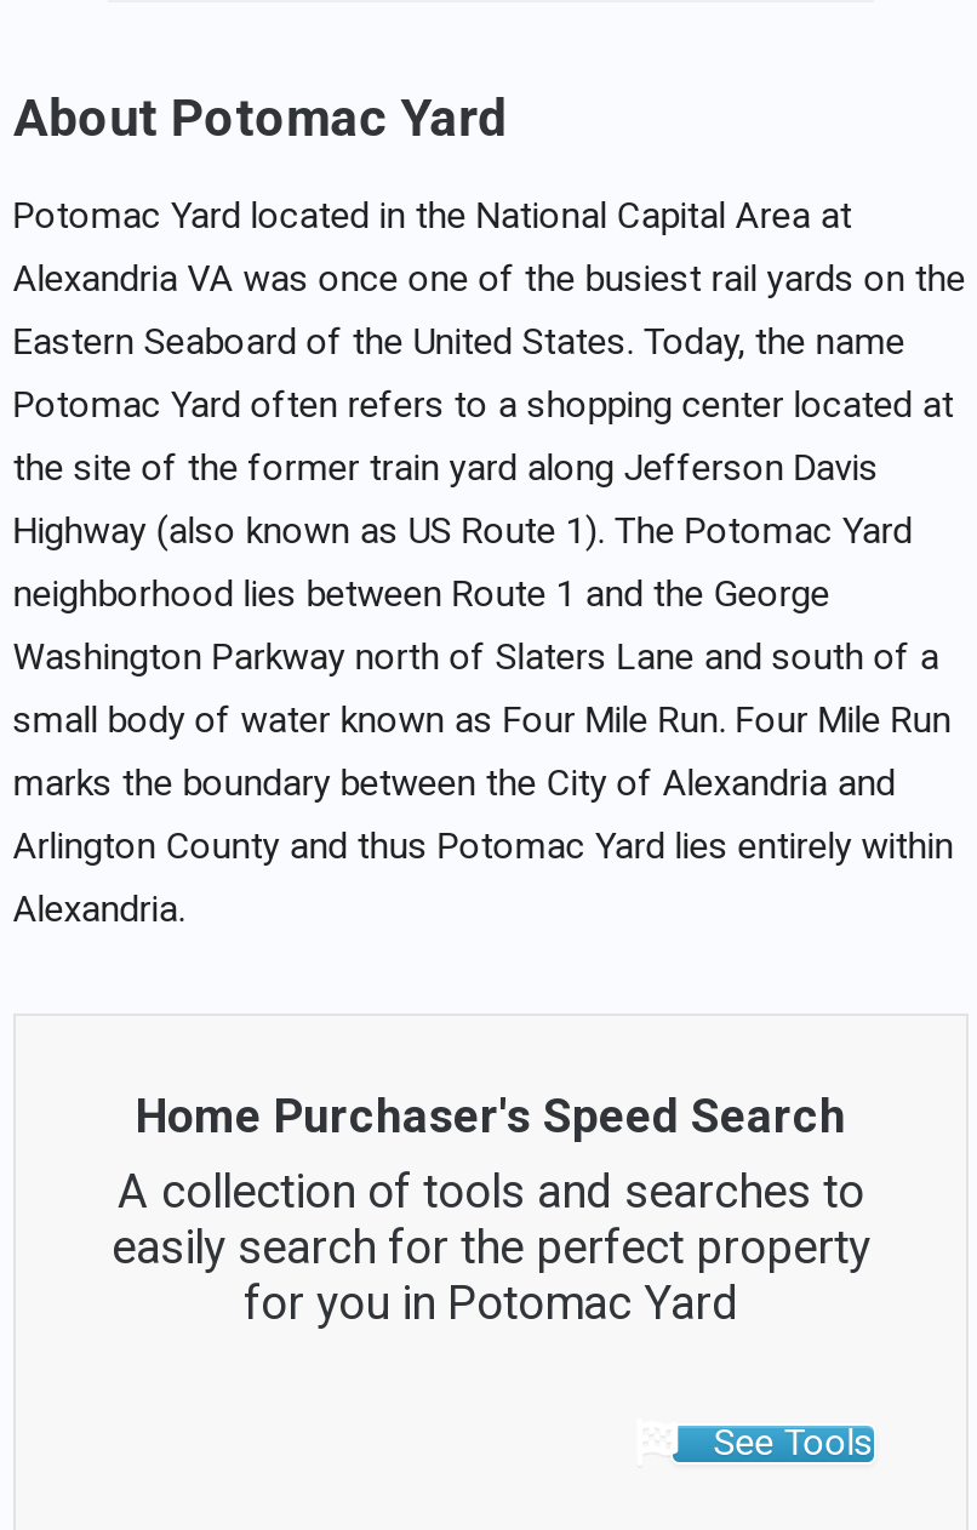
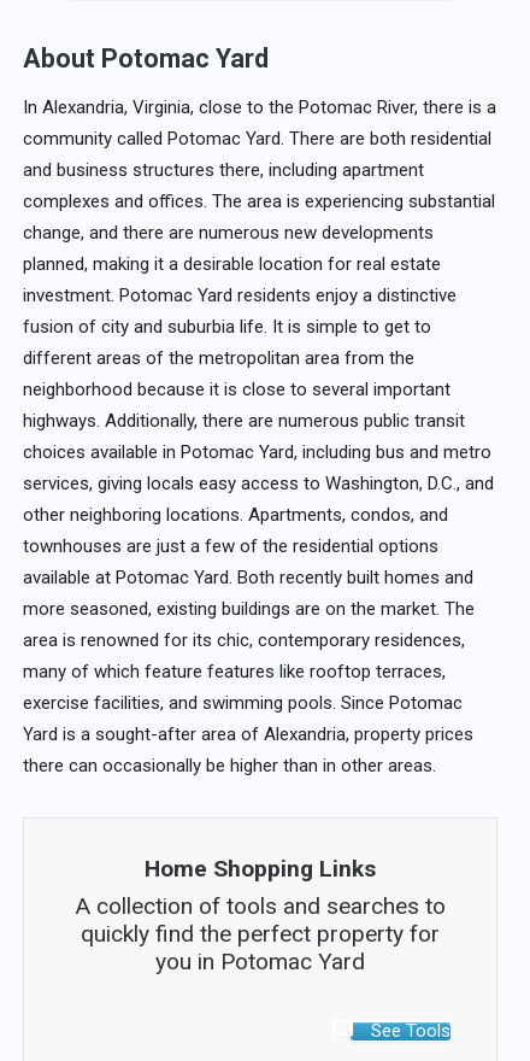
[13,195,966,932] Potomac Yard located in the National Capital Area at | Alexandria VA was once one of the busiest rail yards on the | Eastern Seaboard of the United States. Today, the name | Potomac Yard often refers to a shopping center located at | the site of the former train yard along Jefferson Davis | Highway (also known as US Route 1). The Potomac Yard | neighborhood lies between Route 1 and the George | Washington Parkway north of Slaters Lane and south of a | small body of water known as Four Mile Run. Four Mile Run | marks the boundary between the City of Alexandria and | Arlington County and thus Potomac Yard lies entirely within | Alexandria. -> [23,97,496,777] In Alexandria, Virginia, close to the Potomac River, there is a | community called Potomac Yard. There are both residential | and business structures there, including apartment | complexes and offices. The area is experiencing substantial | change, and there are numerous new developments | planned, making it a desirable location for real estate | investment. Potomac Yard residents enjoy a distinctive | fusion of city and suburbia life. It is simple to get to | different areas of the metropolitan area from the | neighborhood because it is close to several important | highways. Additionally, there are numerous public transit | choices available in Potomac Yard, including bus and metro | services, giving locals easy access to Washington, D.C., and | other neighboring locations. Apartments, condos, and | townhouses are just a few of the residential options | available at Potomac Yard. Both recently built homes and | more seasoned, existing buildings are on the market. The | area is renowned for its chic, contemporary residences, | many of which feature features like rooftop terraces, | exercise facilities, and swimming pools. Since Potomac | Yard is a sought-after area of Alexandria, property prices | there can occasionally be higher than in other areas.
[136,1089,846,1145] Home Purchaser's Speed Search -> [145,855,376,883] Home Shopping Links
[112,1220,870,1331] easily search for the perfect property | for you in Potomac Yard -> [81,920,440,975] quickly find the perfect property for | you in Potomac Yard

